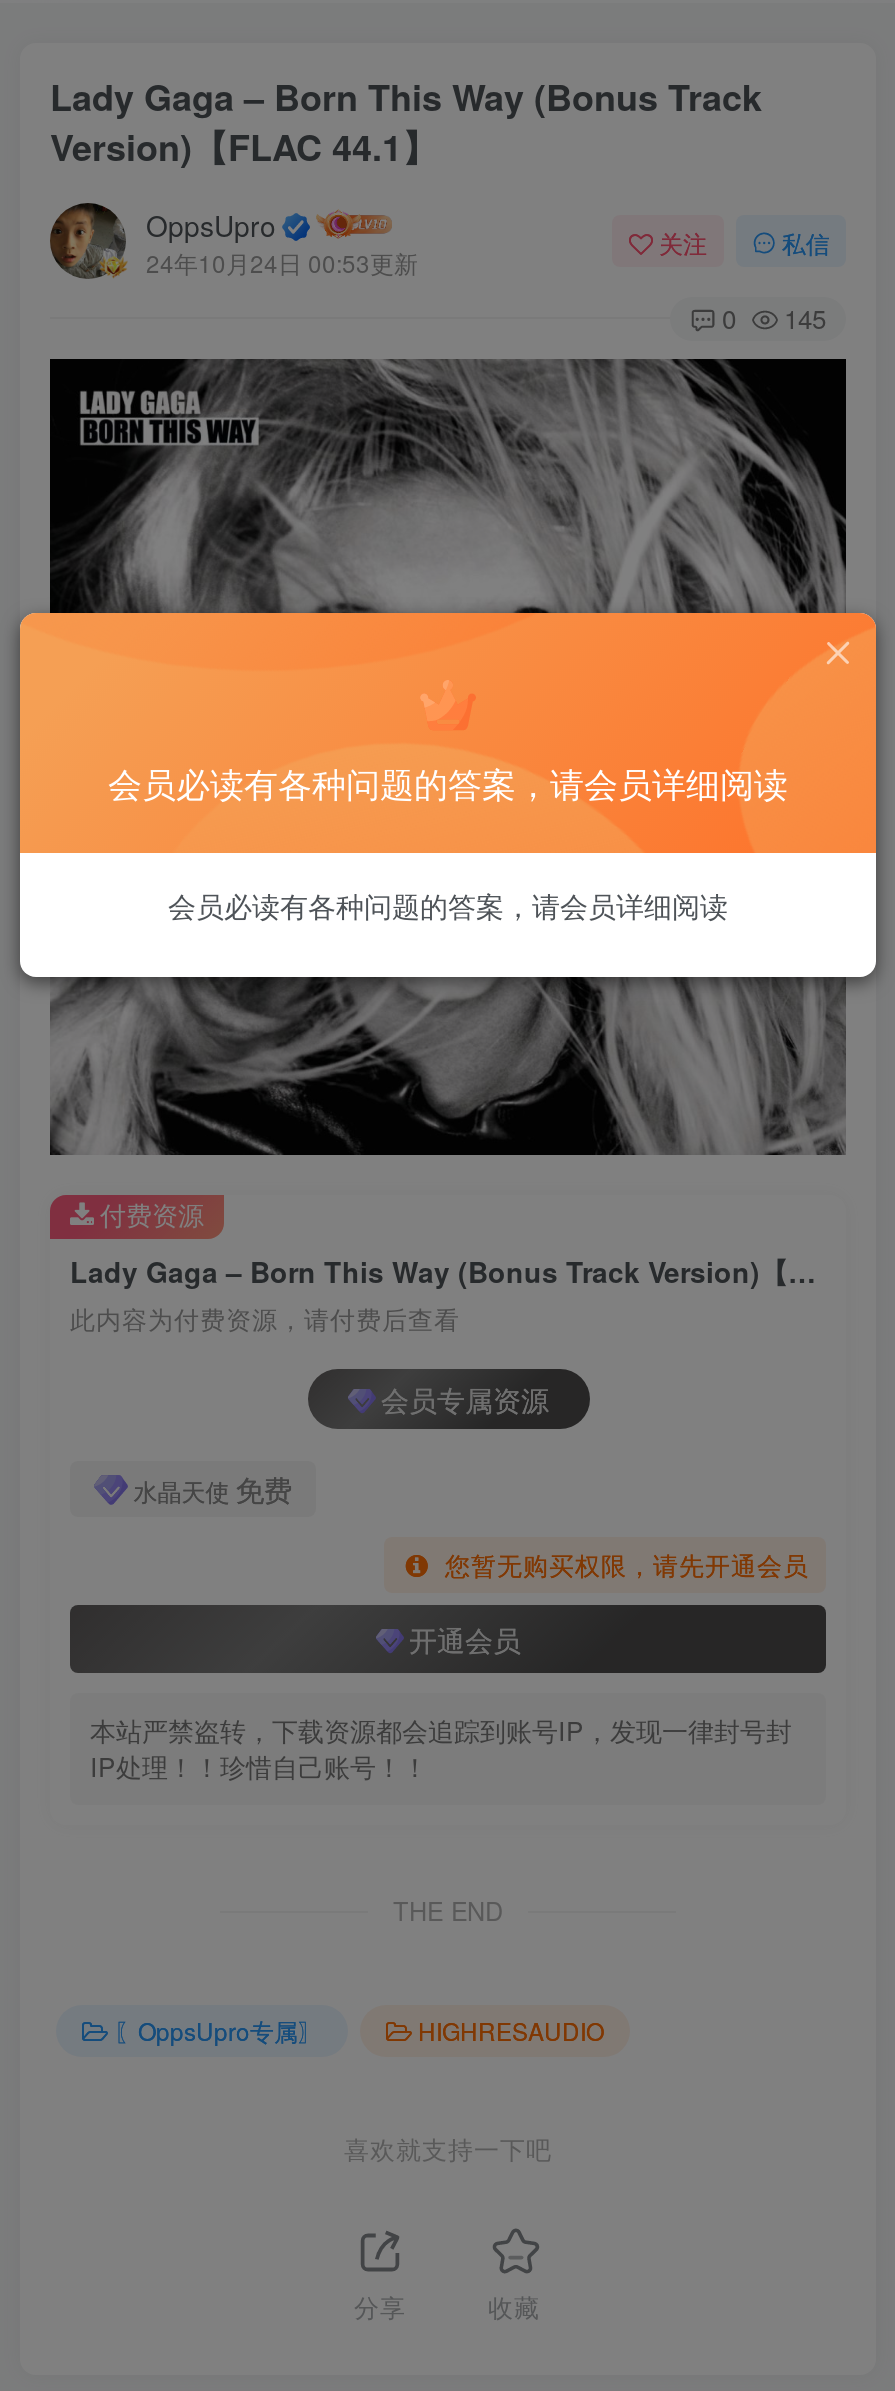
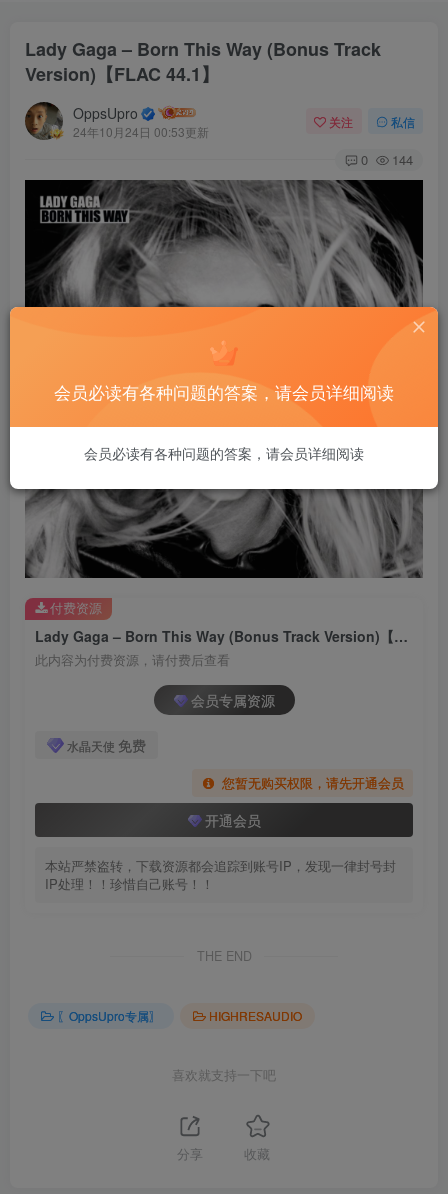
[722,299,826,337] 0 145 -> [361,150,413,169] 0 144

